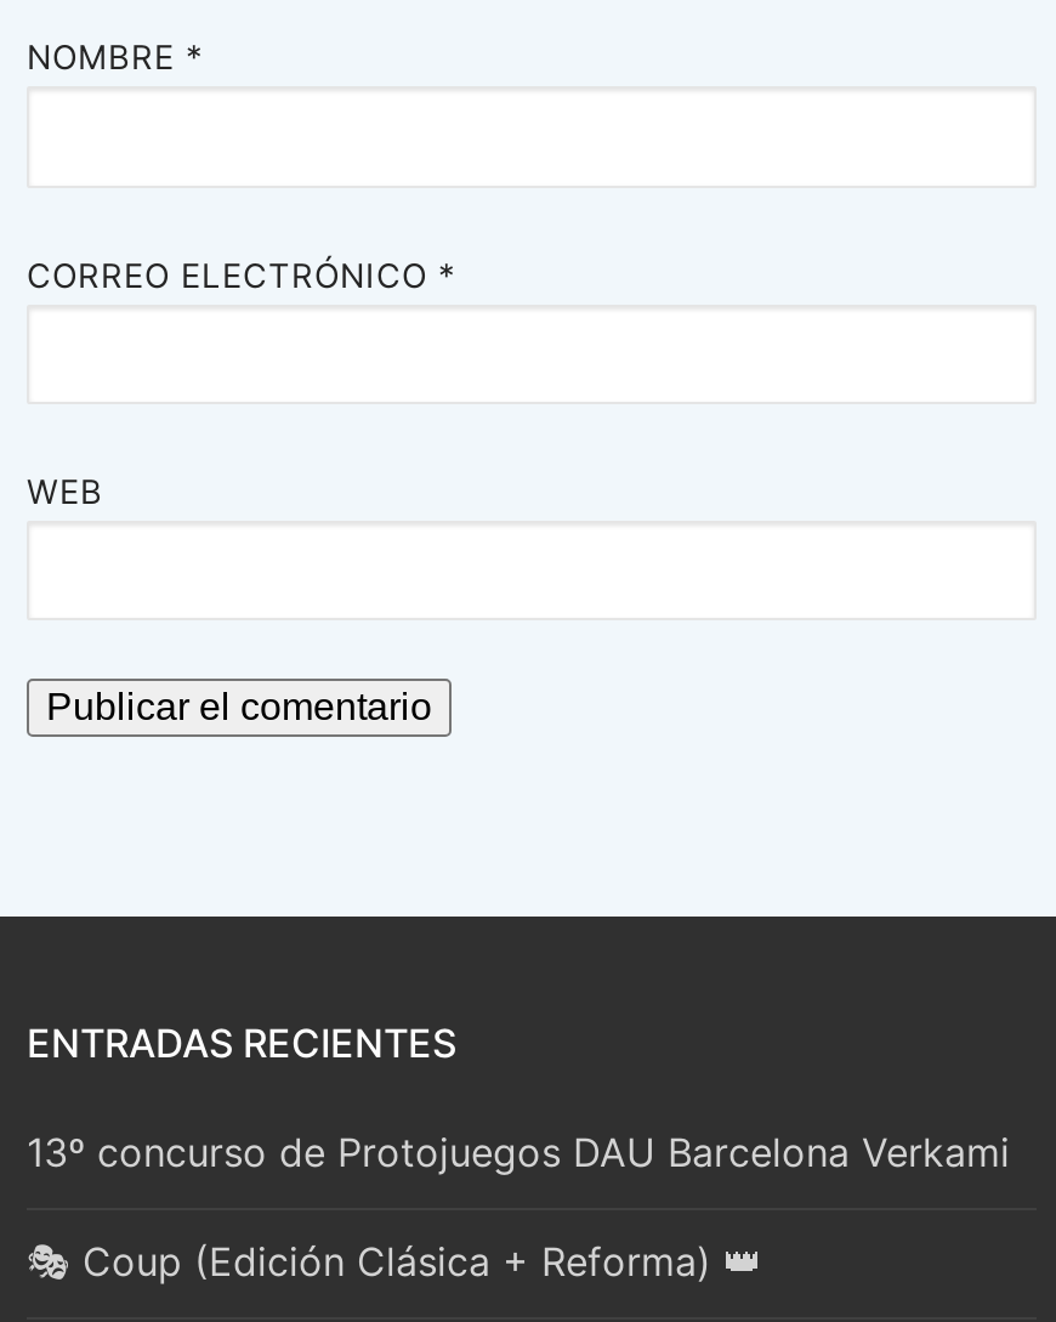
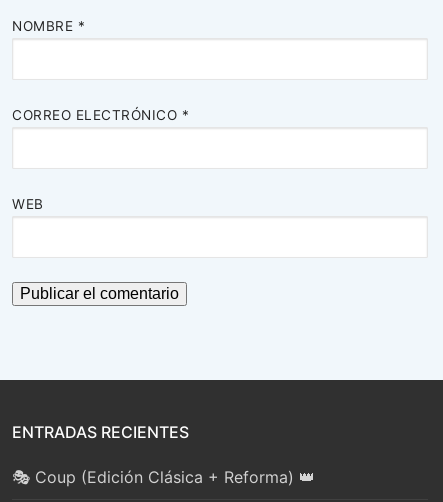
[27,1128,1010,1176] 13º concurso de Protojuegos DAU Barcelona Verkami -> none

